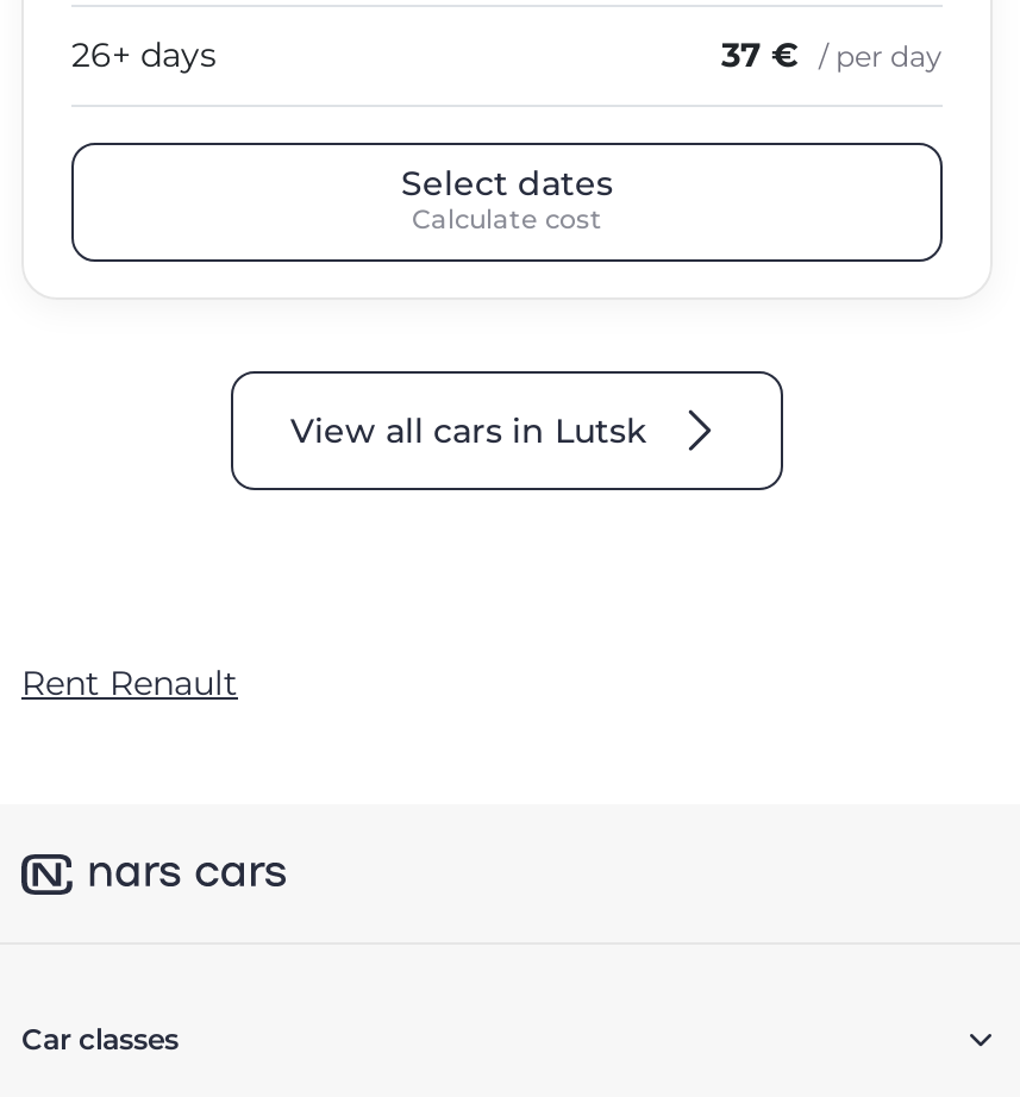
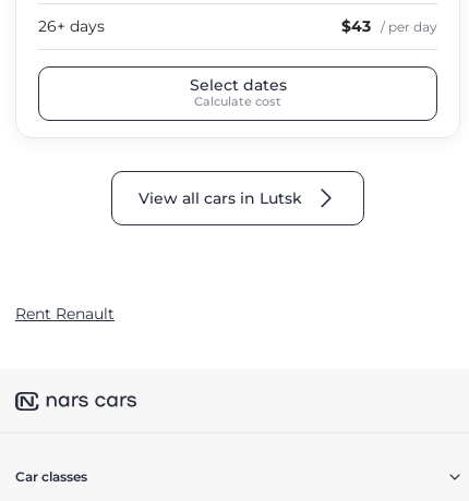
[721,33,943,76] 37 € / per day -> [341,16,437,36] $43 / per day

